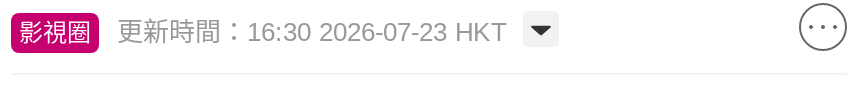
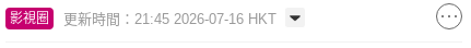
[19,17,507,47] 影視圈 更新時間：16:30 2026-07-23 HKT -> [10,11,276,27] 影視圈 更新時間：21:45 2026-07-16 HKT

